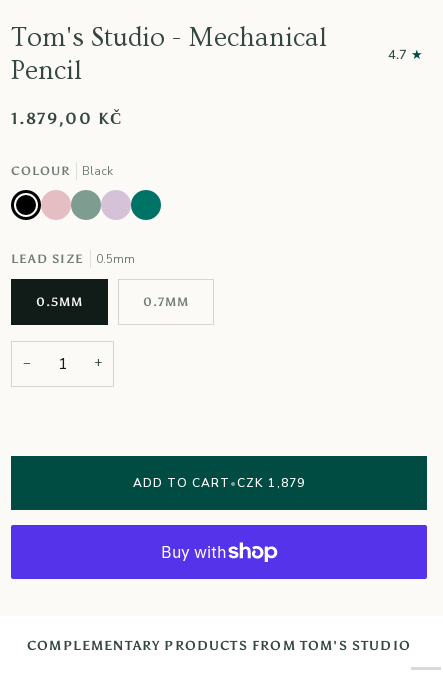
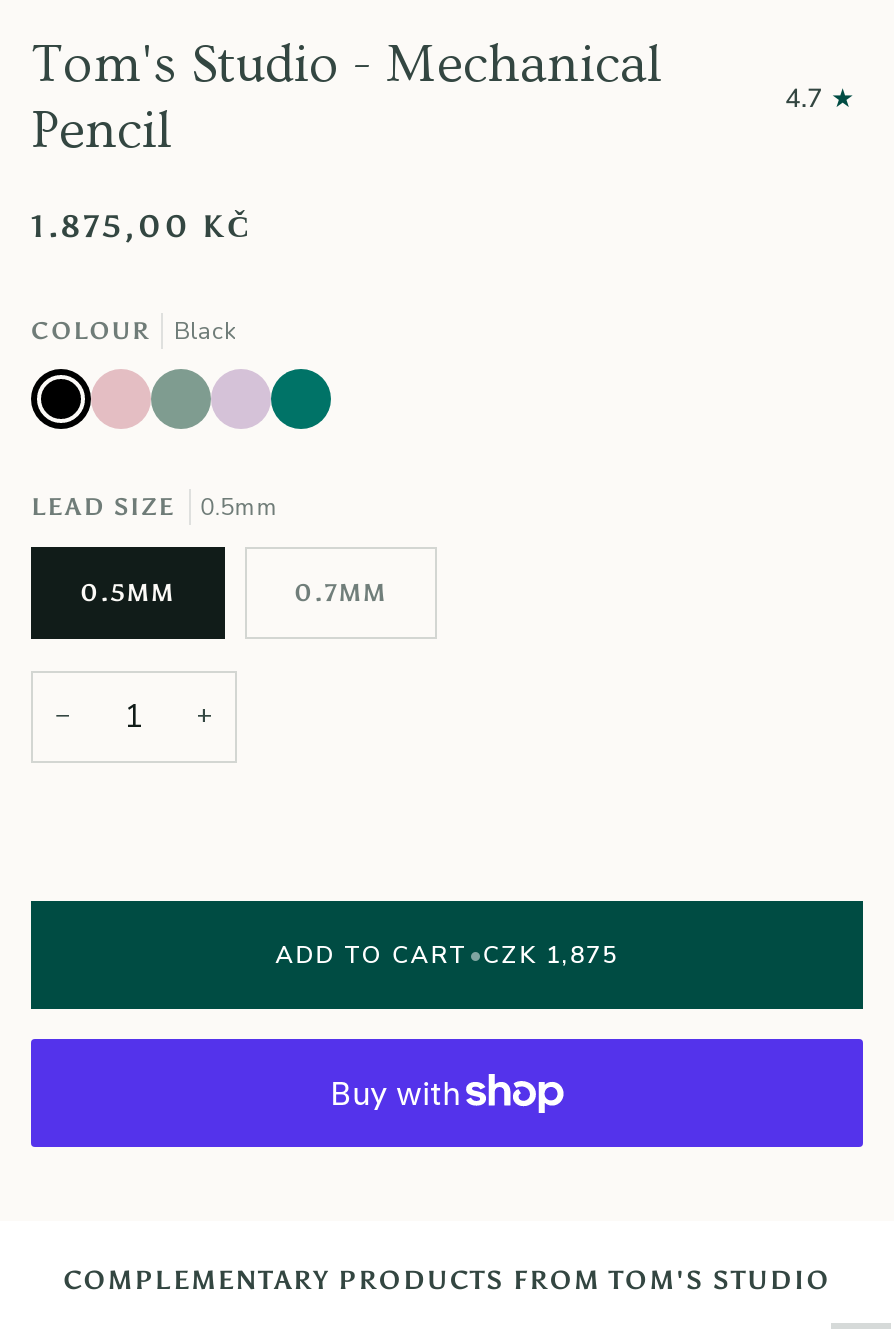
[11,109,123,128] 1.879,00 KČ -> [31,206,254,244] 1.875,00 KČ
[133,475,305,491] ADD TO CART •CZK 1,879 -> [275,939,619,971] ADD TO CART •CZK 1,875

